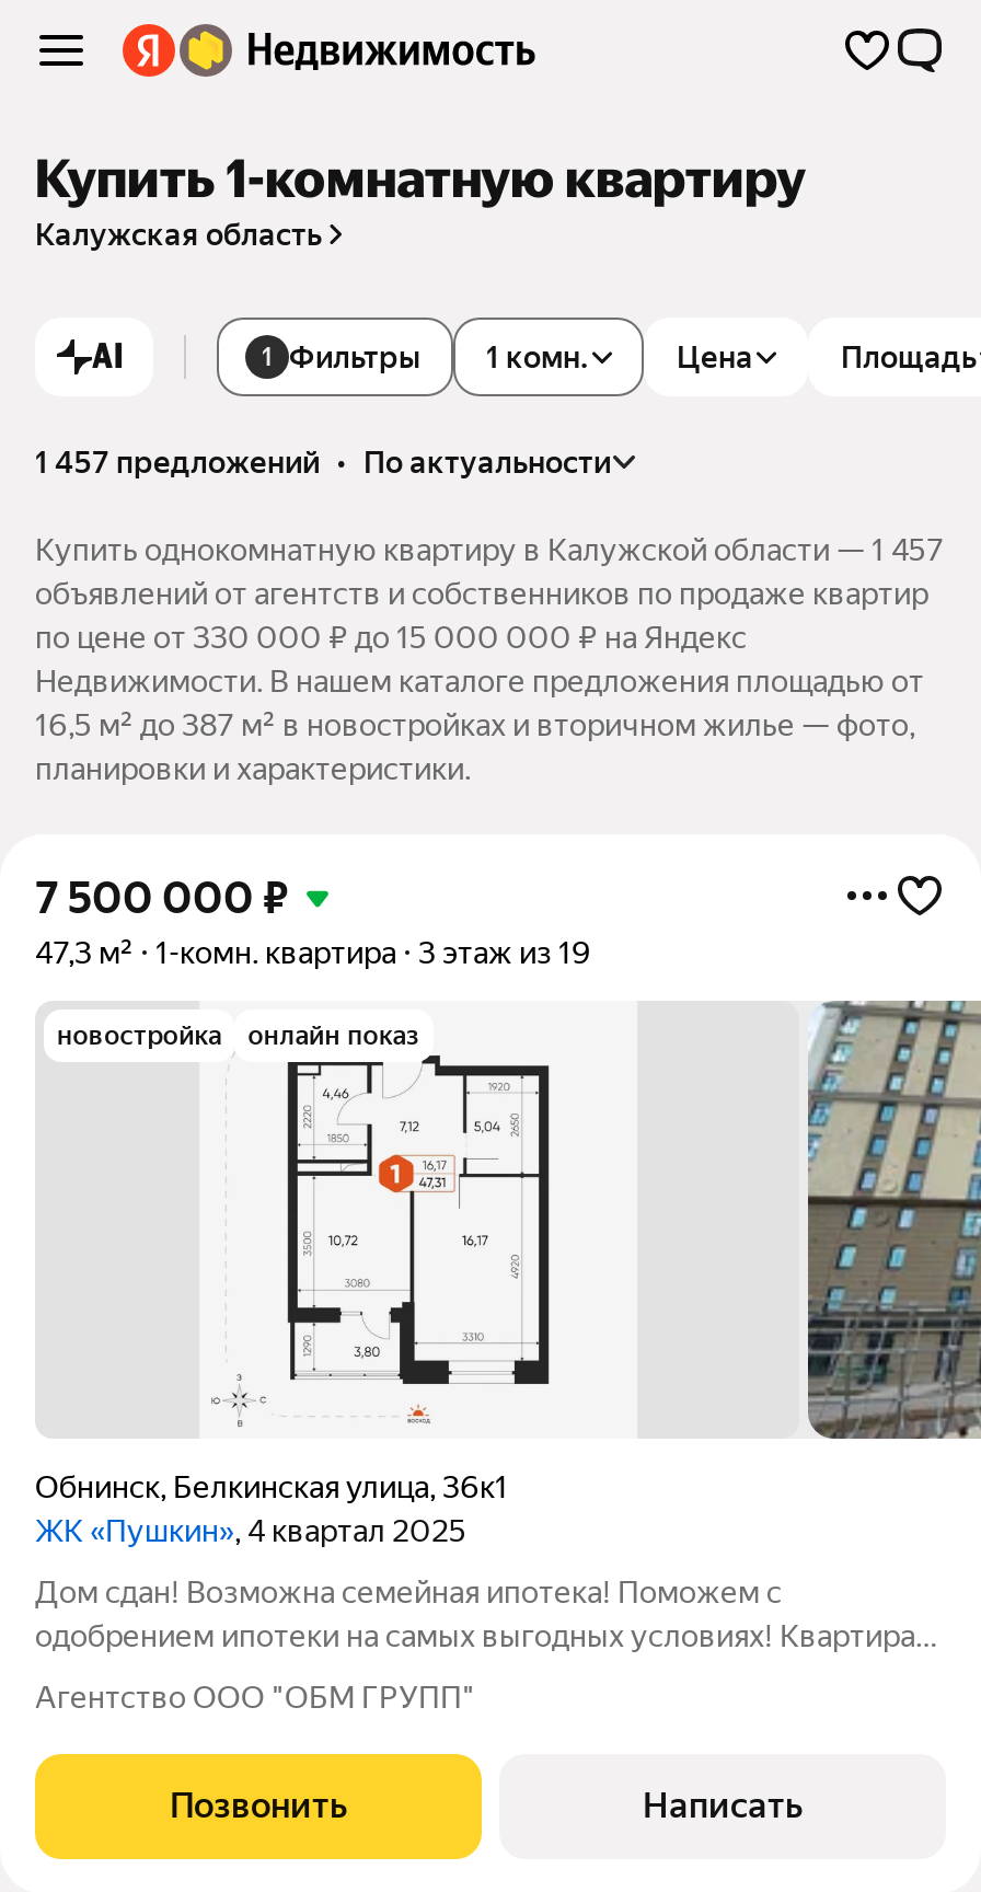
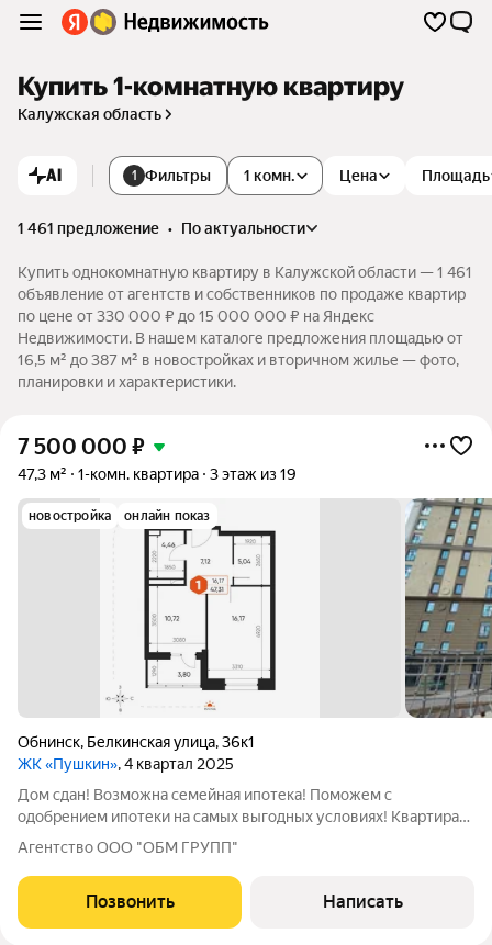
[35,444,611,479] 1 457 предложений • по актуальности -> [18,219,305,237] 1 461 предложение • по актуальности
[35,532,944,567] Купить однокомнатную квартиру в Калужской области — 1 457 -> [18,263,472,281] Купить однокомнатную квартиру в Калужской области — 1 461
[35,575,928,611] объявлений от агентств и собственников по продаже квартир -> [18,285,466,303] объявление от агентств и собственников по продаже квартир

